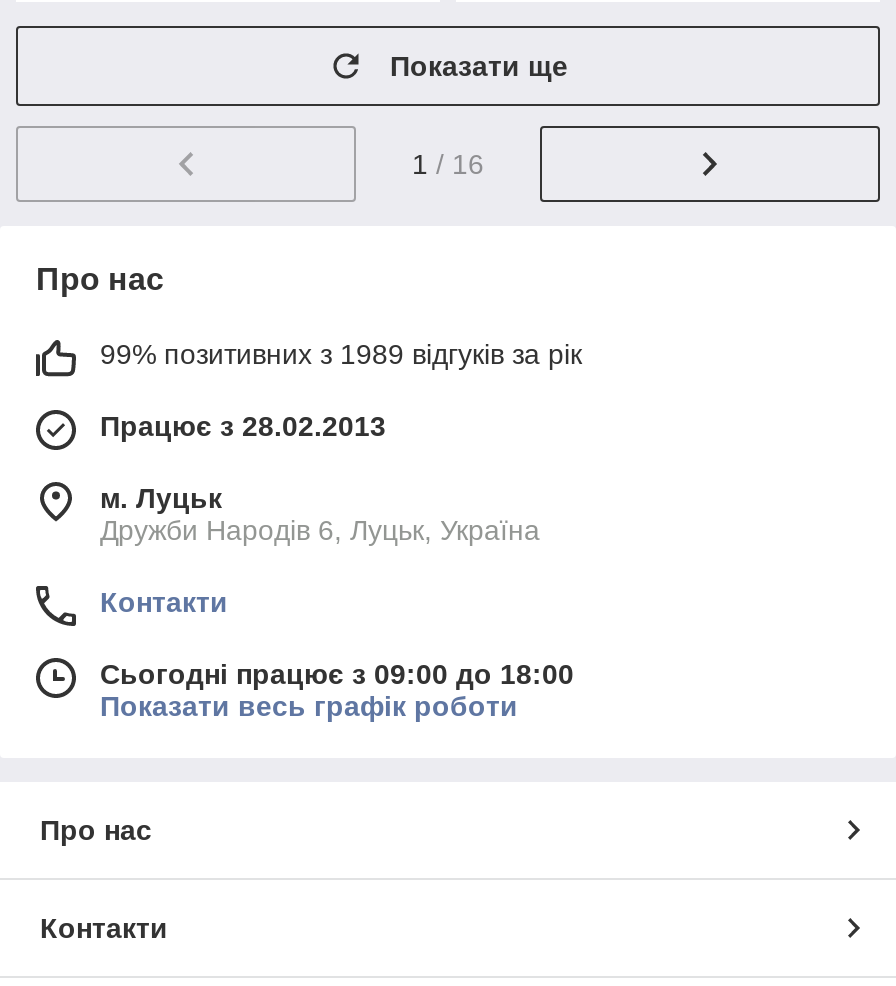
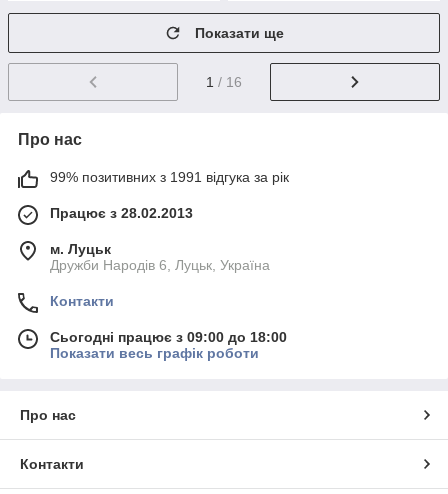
[100,338,582,370] 99% позитивних з 1989 відгуків за рік -> [50,169,289,185] 99% позитивних з 1991 відгука за рік

